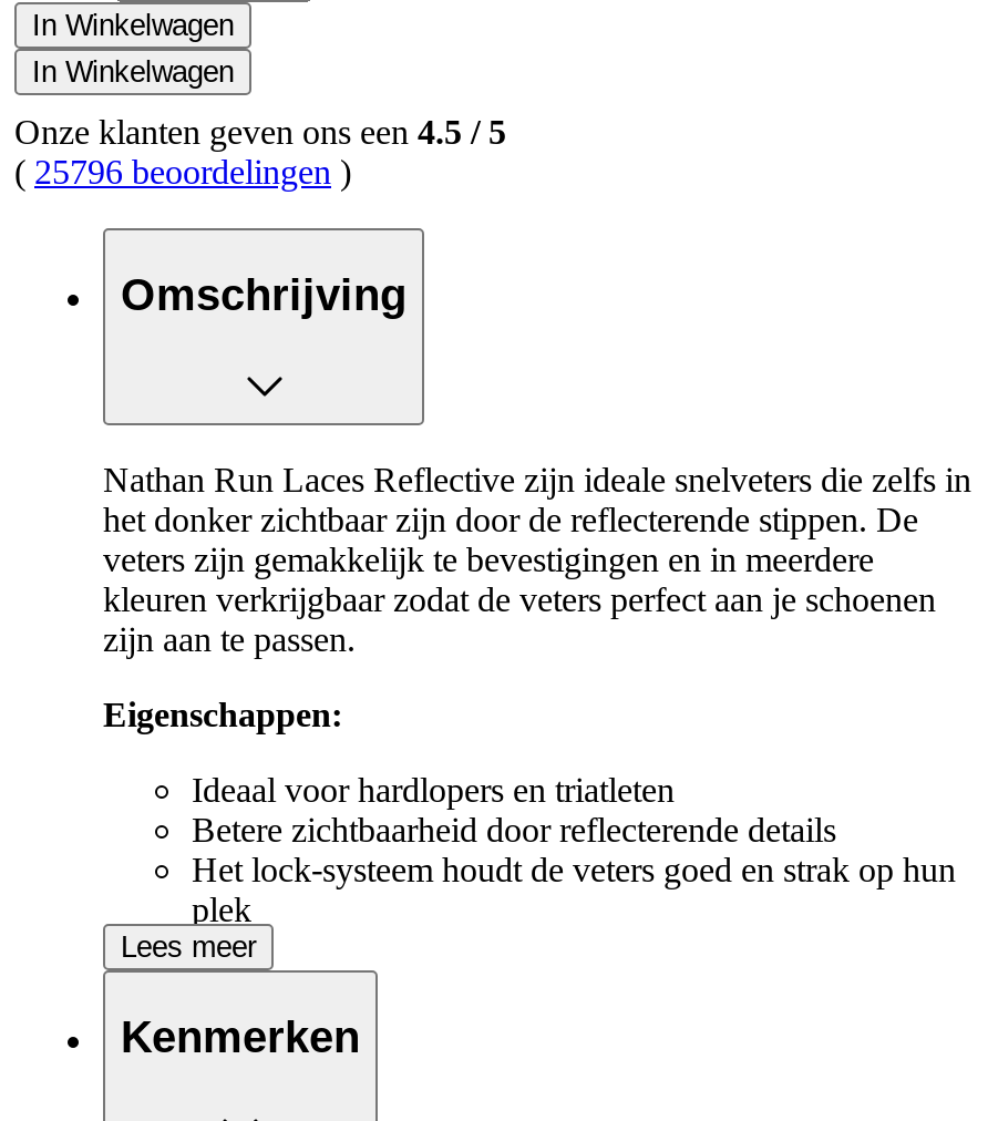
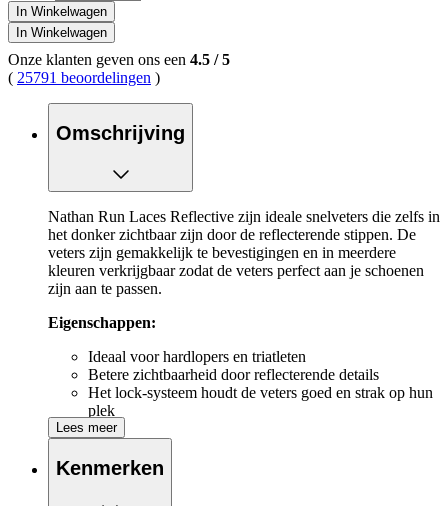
[14,152,351,190] (25796 beoordelingen) -> [8,69,160,86] (25791 beoordelingen)

